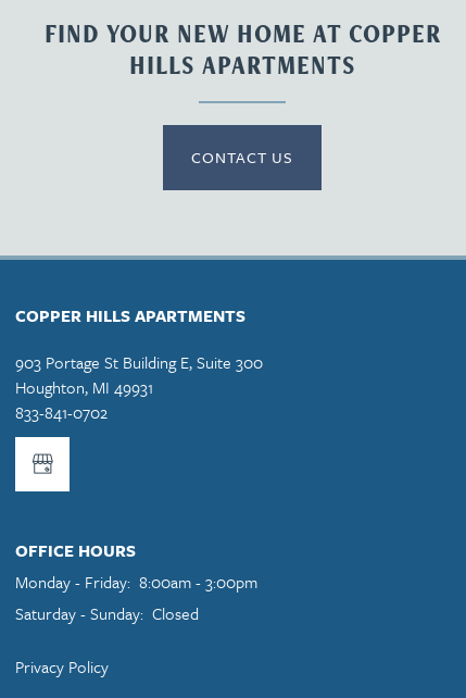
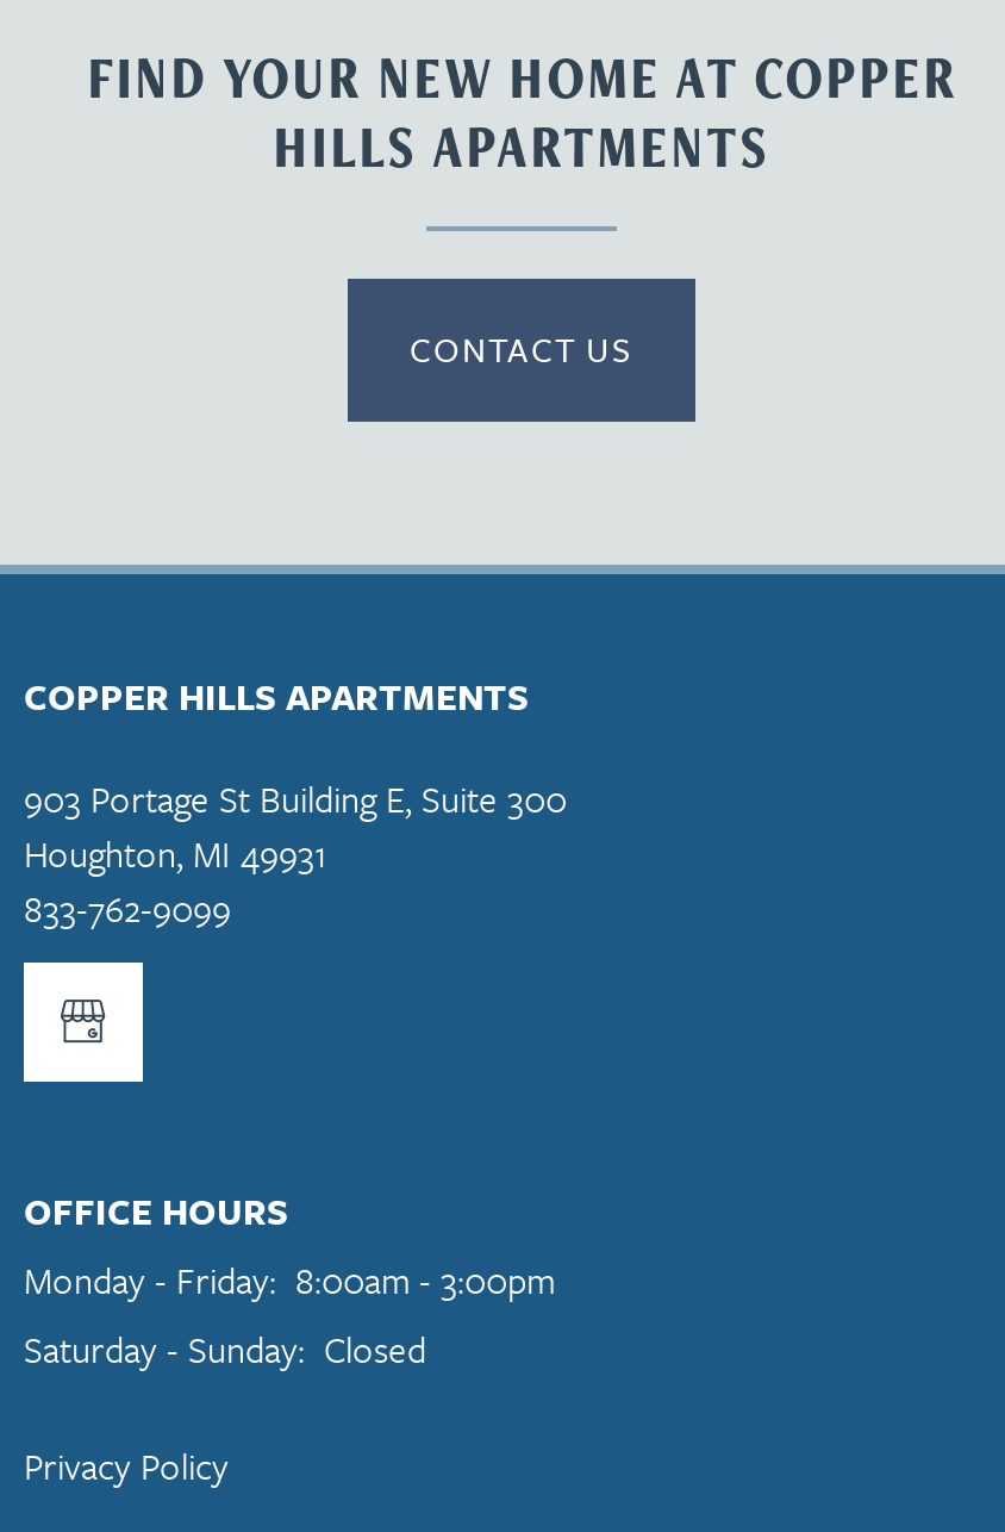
[15,401,108,424] 833-841-0702 -> [24,881,231,934] 833-762-9099

